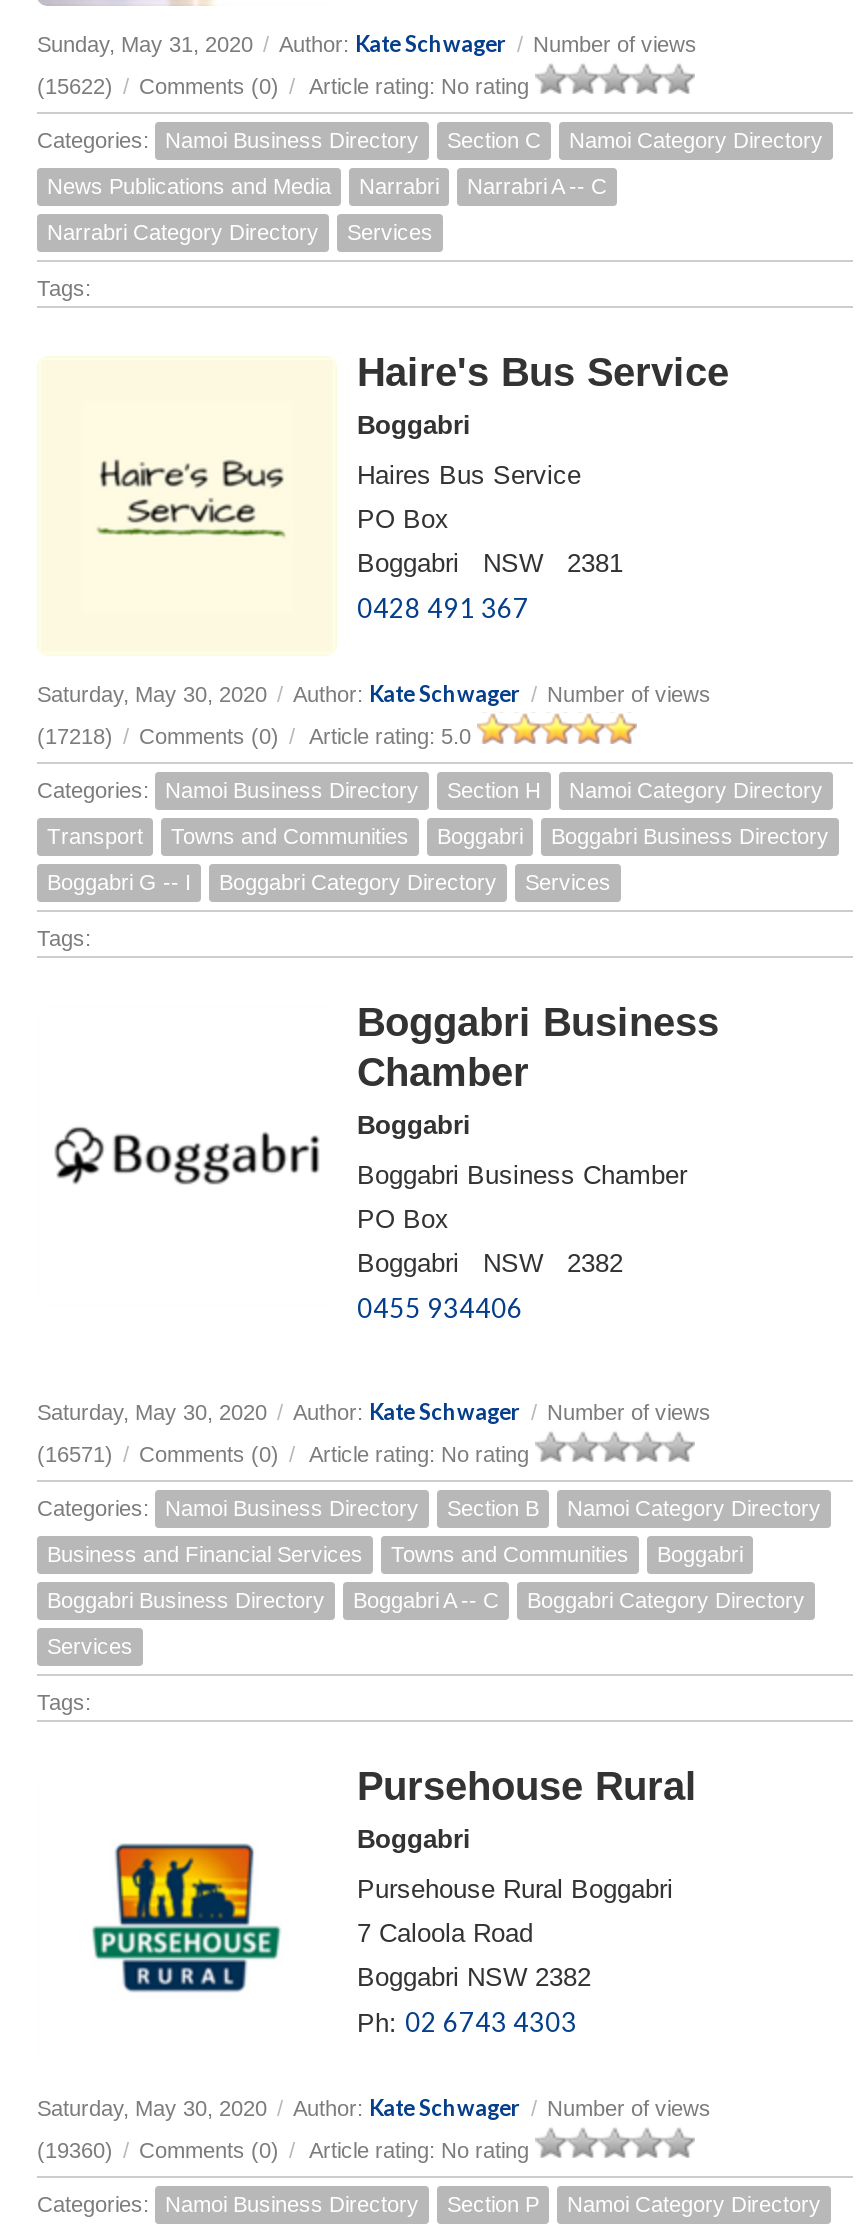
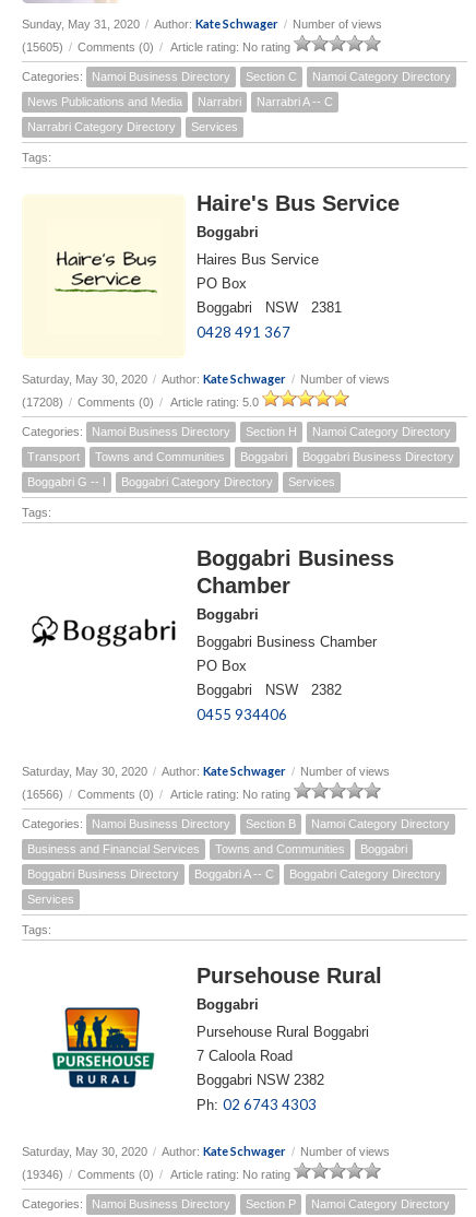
[37,73,535,97] (15622) / Comments (0) / Article rating: No rating -> [22,40,294,53] (15605) / Comments (0) / Article rating: No rating
[37,723,477,747] (17218) / Comments (0) / Article rating: 5.0 -> [22,395,262,408] (17208) / Comments (0) / Article rating: 5.0
[37,1441,535,1465] (16571) / Comments (0) / Article rating: No rating -> [22,787,294,800] (16566) / Comments (0) / Article rating: No rating
[37,2137,535,2161] (19360) / Comments (0) / Article rating: No rating -> [22,1168,294,1181] (19346) / Comments (0) / Article rating: No rating

